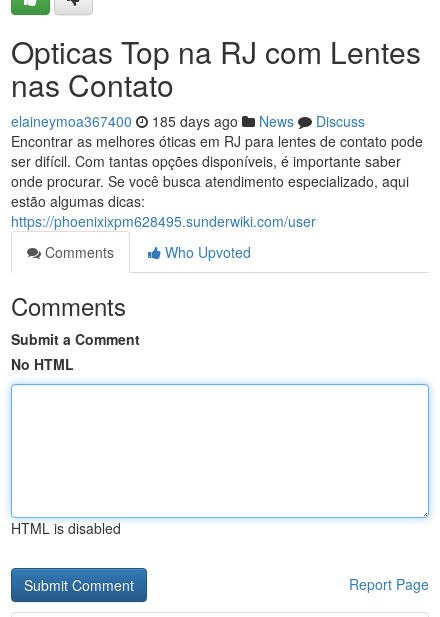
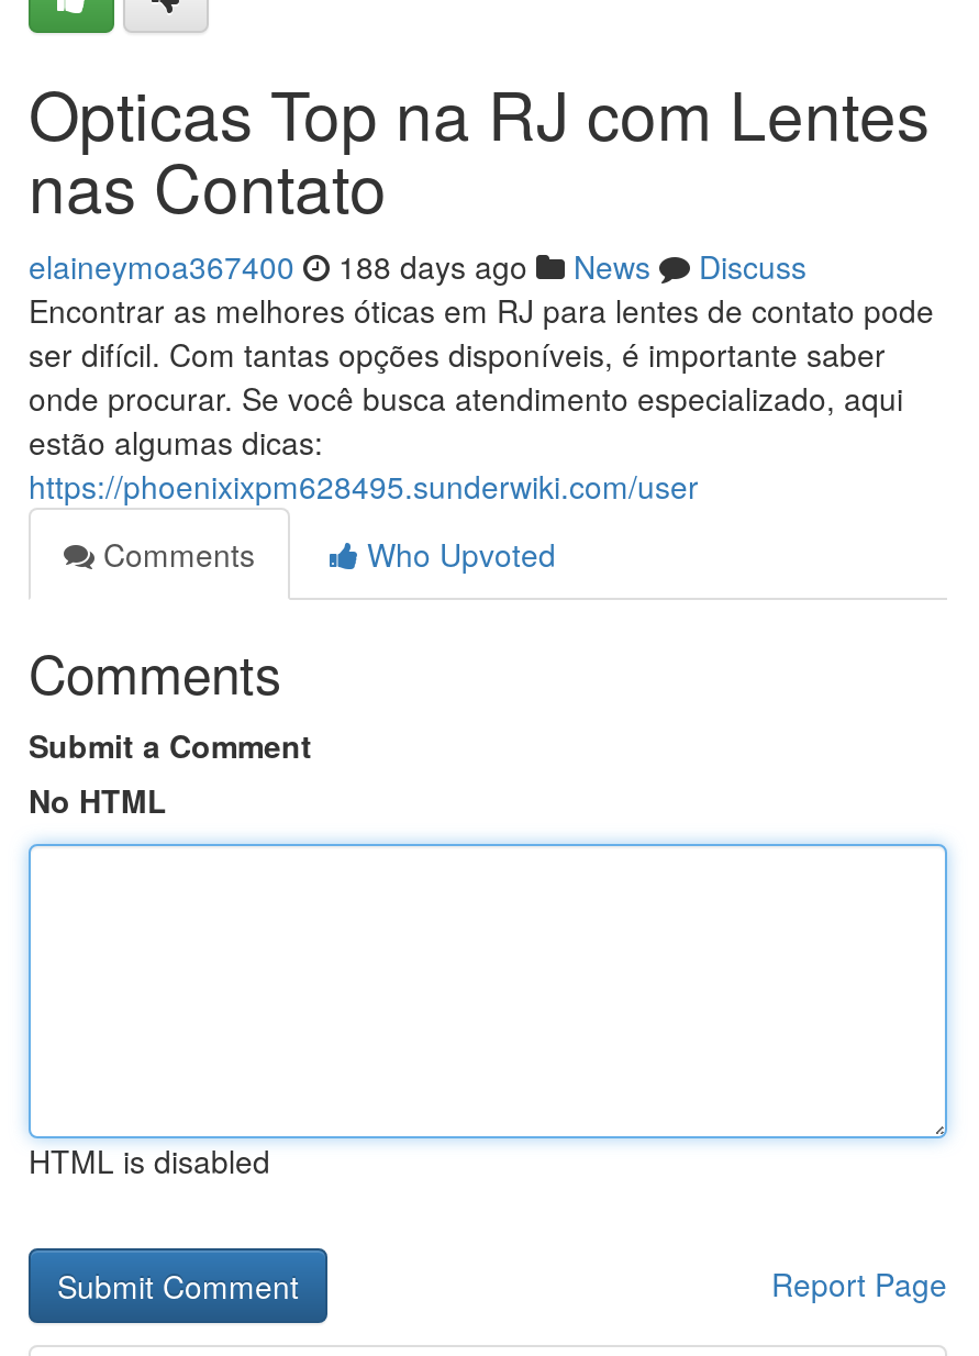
[11,111,365,131] elaineymoa367400 185 days ago News Discuss -> [29,244,806,288] elaineymoa367400 188 days ago News Discuss

